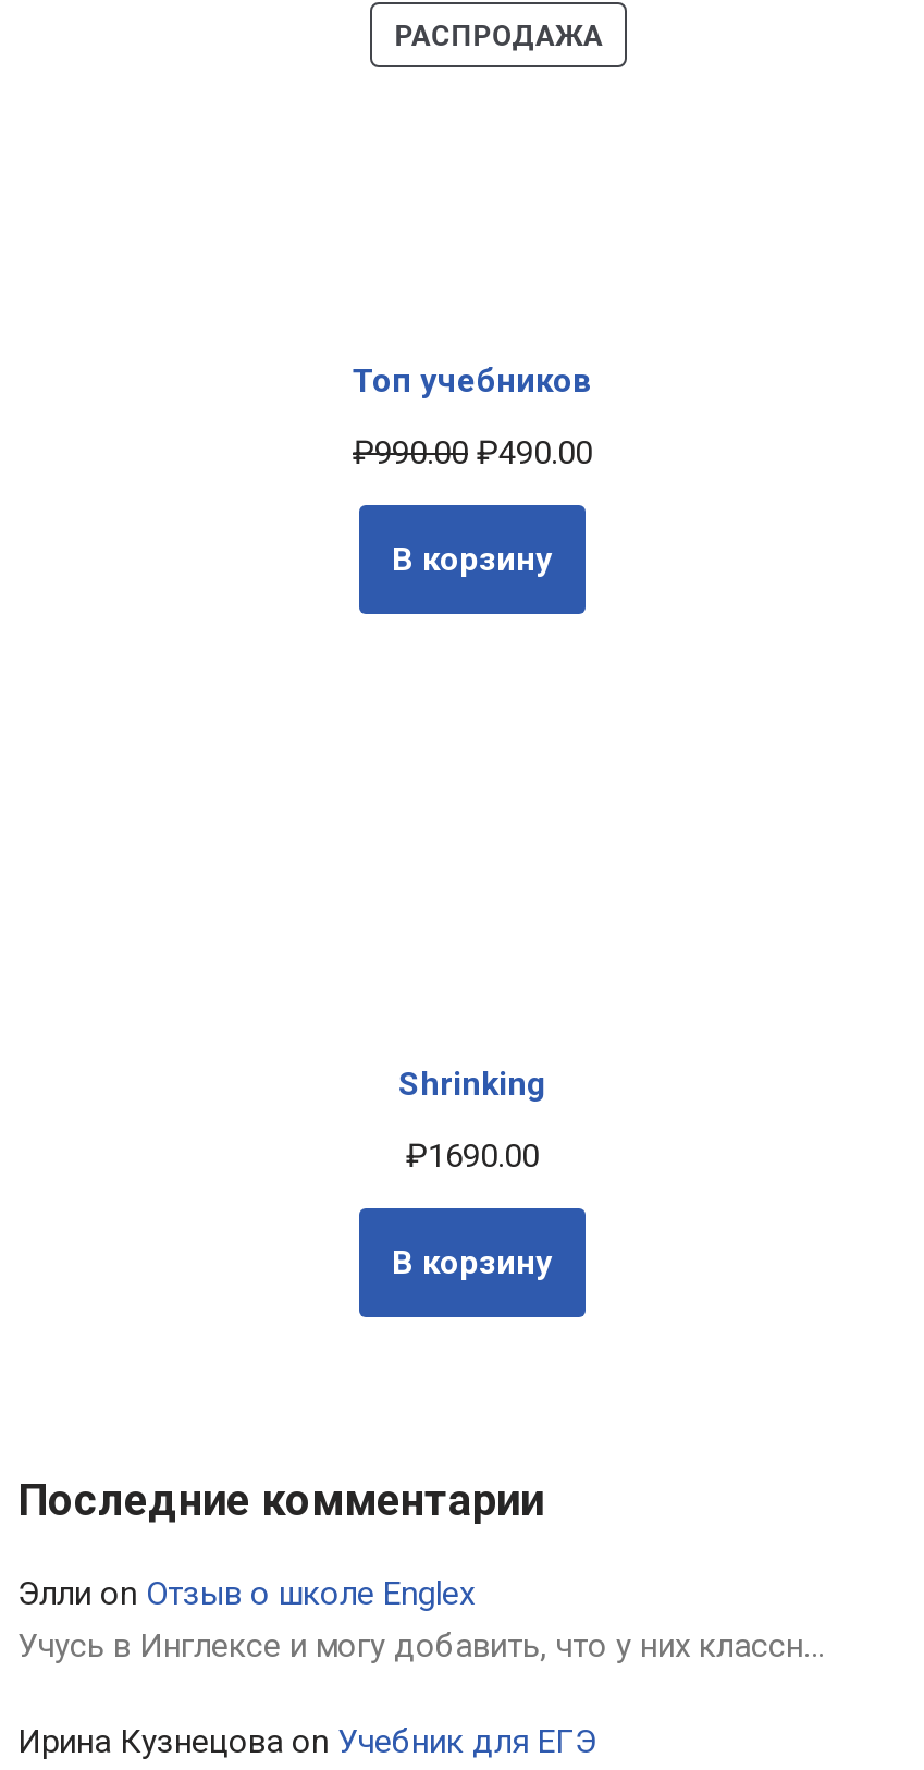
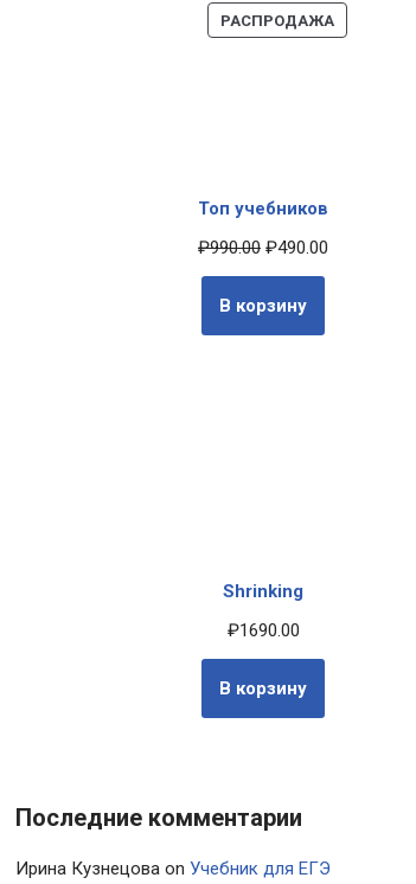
[17,1575,823,1666] Элли on Отзыв о школе Englex | Учусь в Инглексе и могу добавить, что у них классн… -> none

